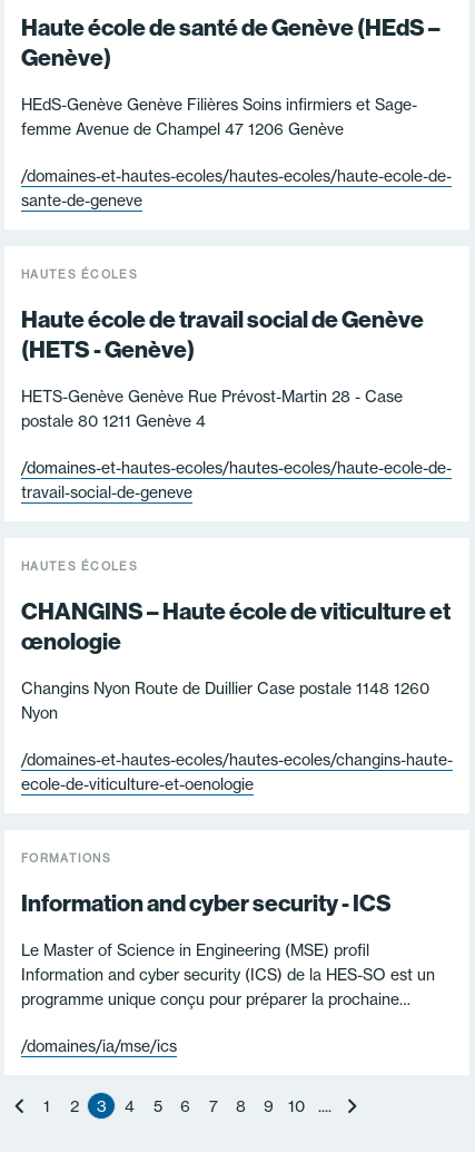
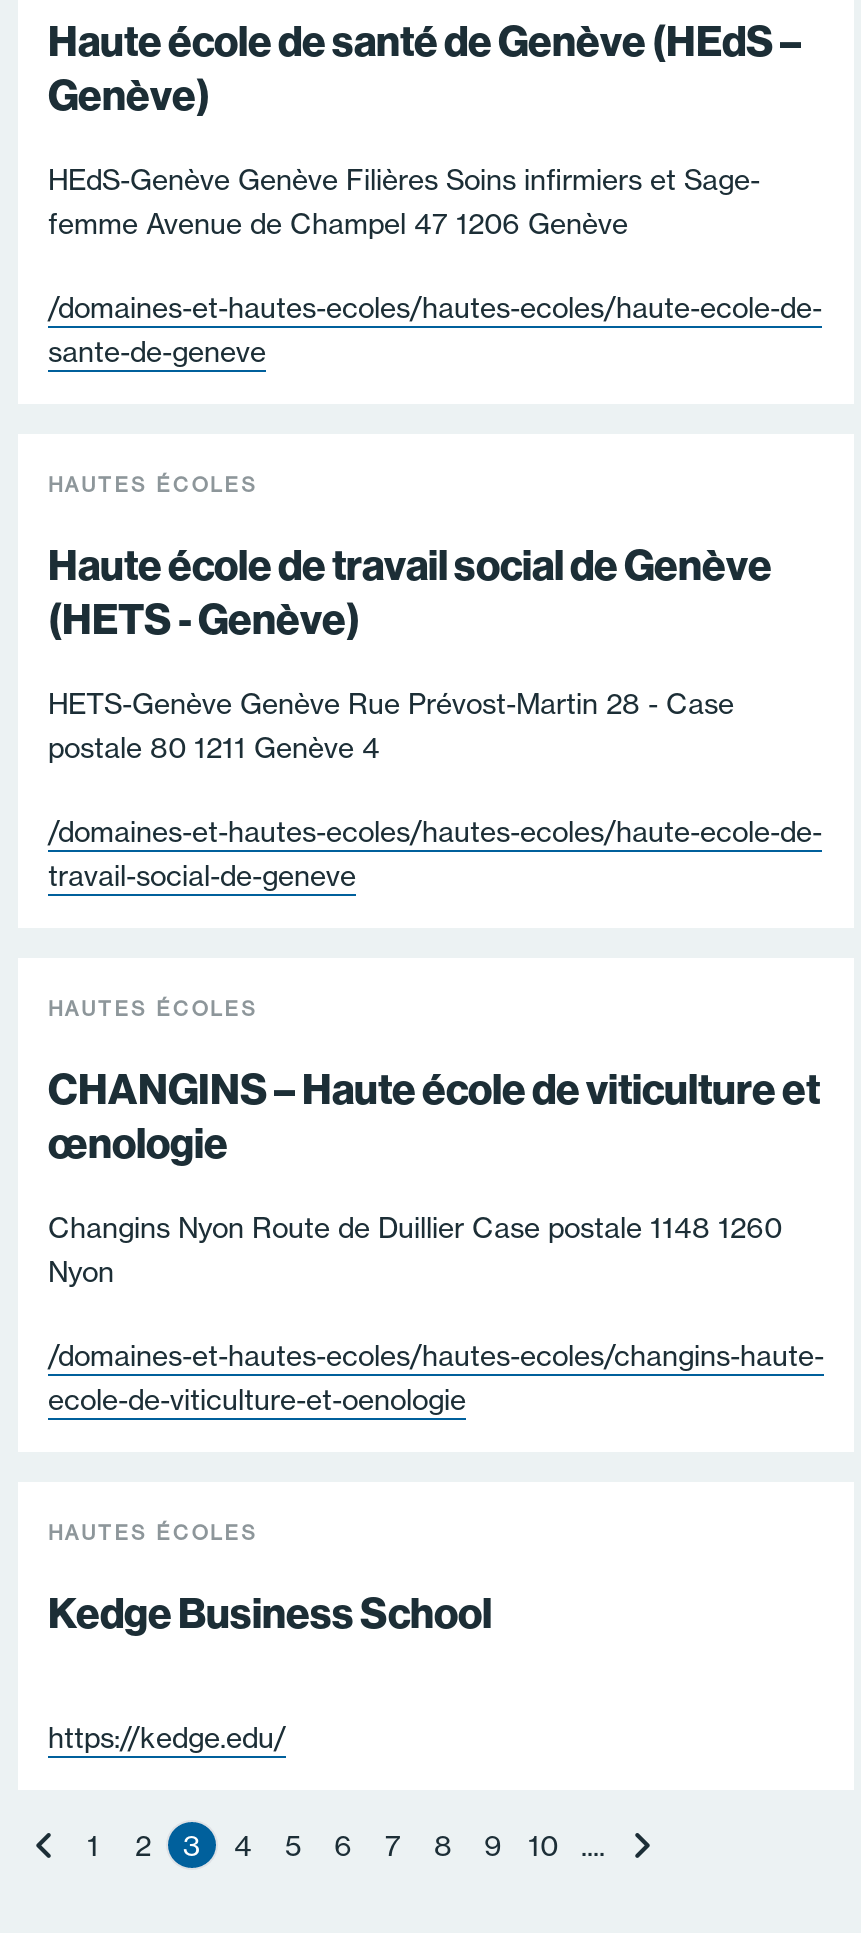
[21,851,435,1056] FORMATIONS | Information and cyber security - ICS | Le Master of Science in Engineering (MSE) profil | Information and cyber security (ICS) de la HES-SO est un | programme unique conçu pour préparer la prochaine… | /domaines/ia/mse/ics -> [48,1520,492,1756] HAUTES ÉCOLES | Kedge Business School | https://kedge.edu/

